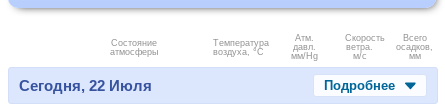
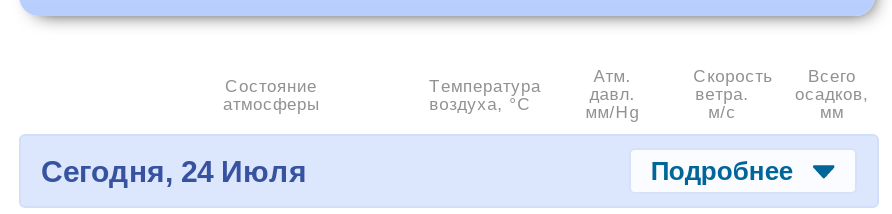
[19,77,152,94] Сегодня, 22 Июля -> [41,155,307,189] Сегодня, 24 Июля

